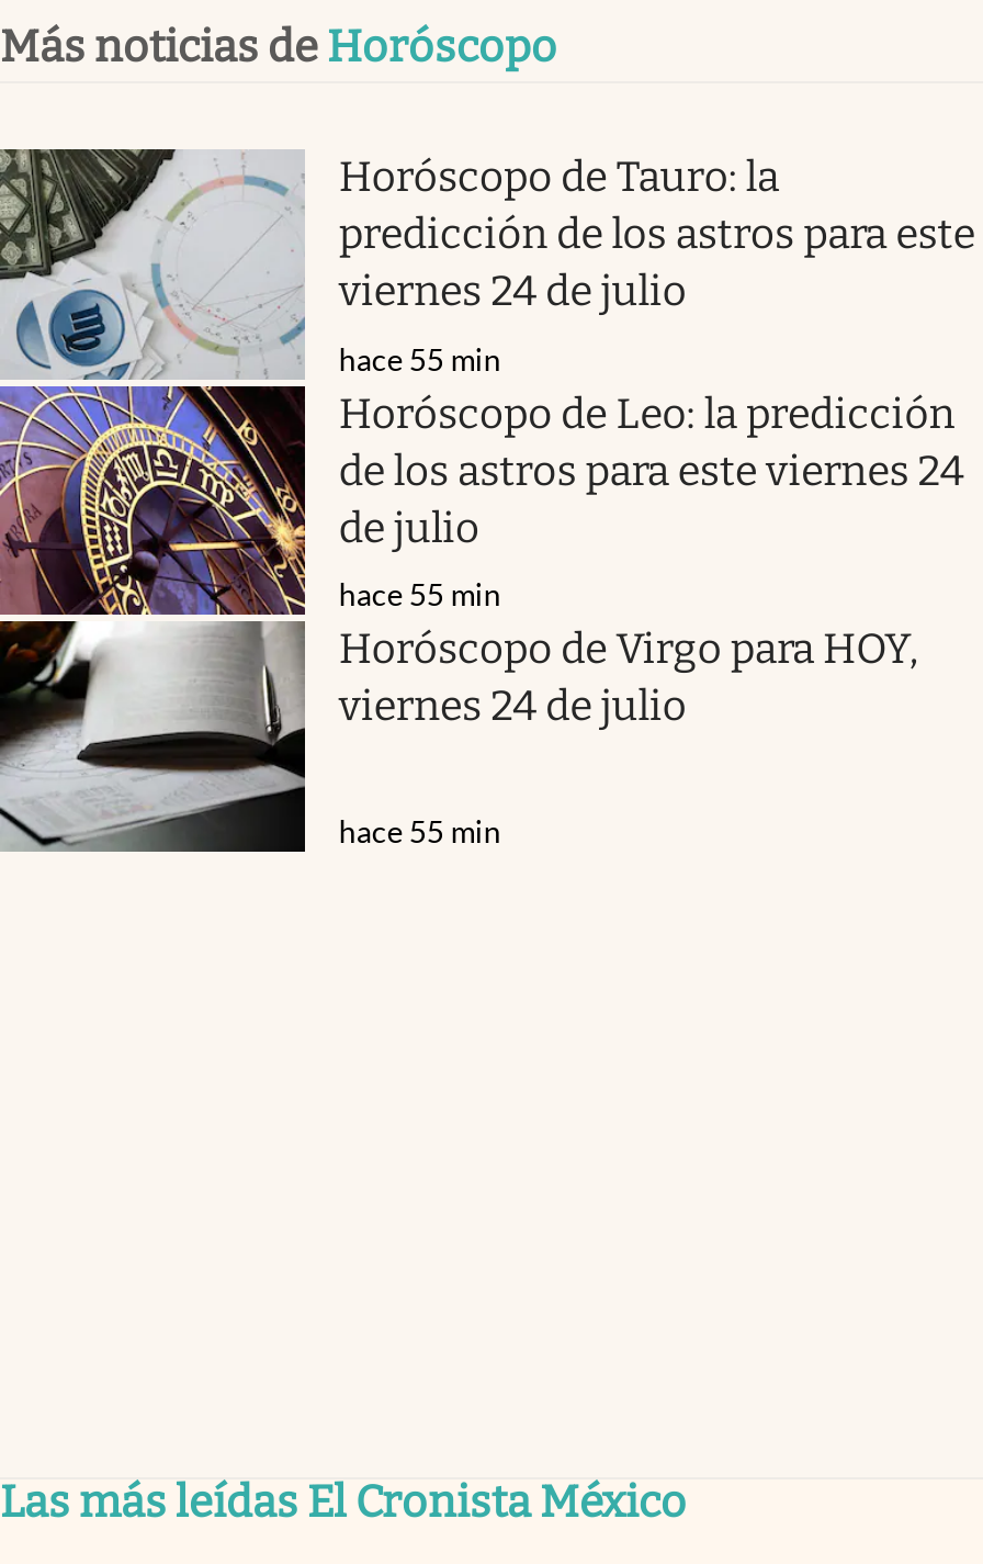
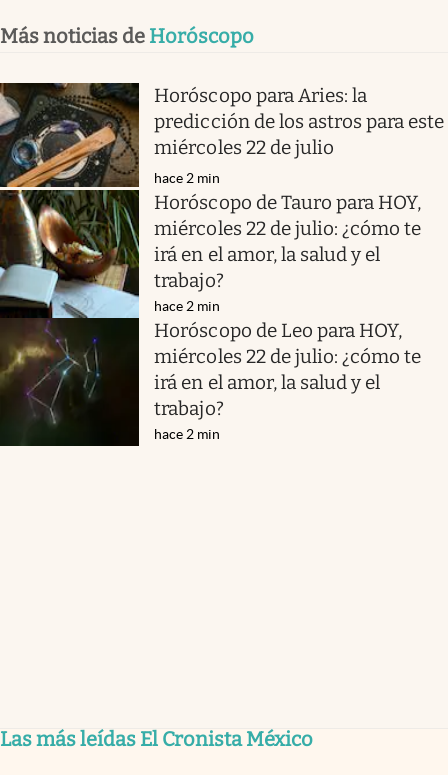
[7,149,779,856] [image] | Horóscopo de Tauro: la -> [3,82,367,447] [image] | Horóscopo para Aries: la
[339,265,964,848] viernes 24 de julio | hace 55 min | Horóscopo de Leo: la predicción | de los astros para este viernes 24 | de julio | hace 55 min | Horóscopo de Virgo para HOY, | viernes 24 de julio | hace 55 min -> [154,136,421,442] miércoles 22 de julio | hace 2 min | Horóscopo de Tauro para HOY, | miércoles 22 de julio: ¿cómo te | irá en el amor, la salud y el | trabajo? | hace 2 min | Horóscopo de Leo para HOY, | miércoles 22 de julio: ¿cómo te | irá en el amor, la salud y el | trabajo? | hace 2 min

